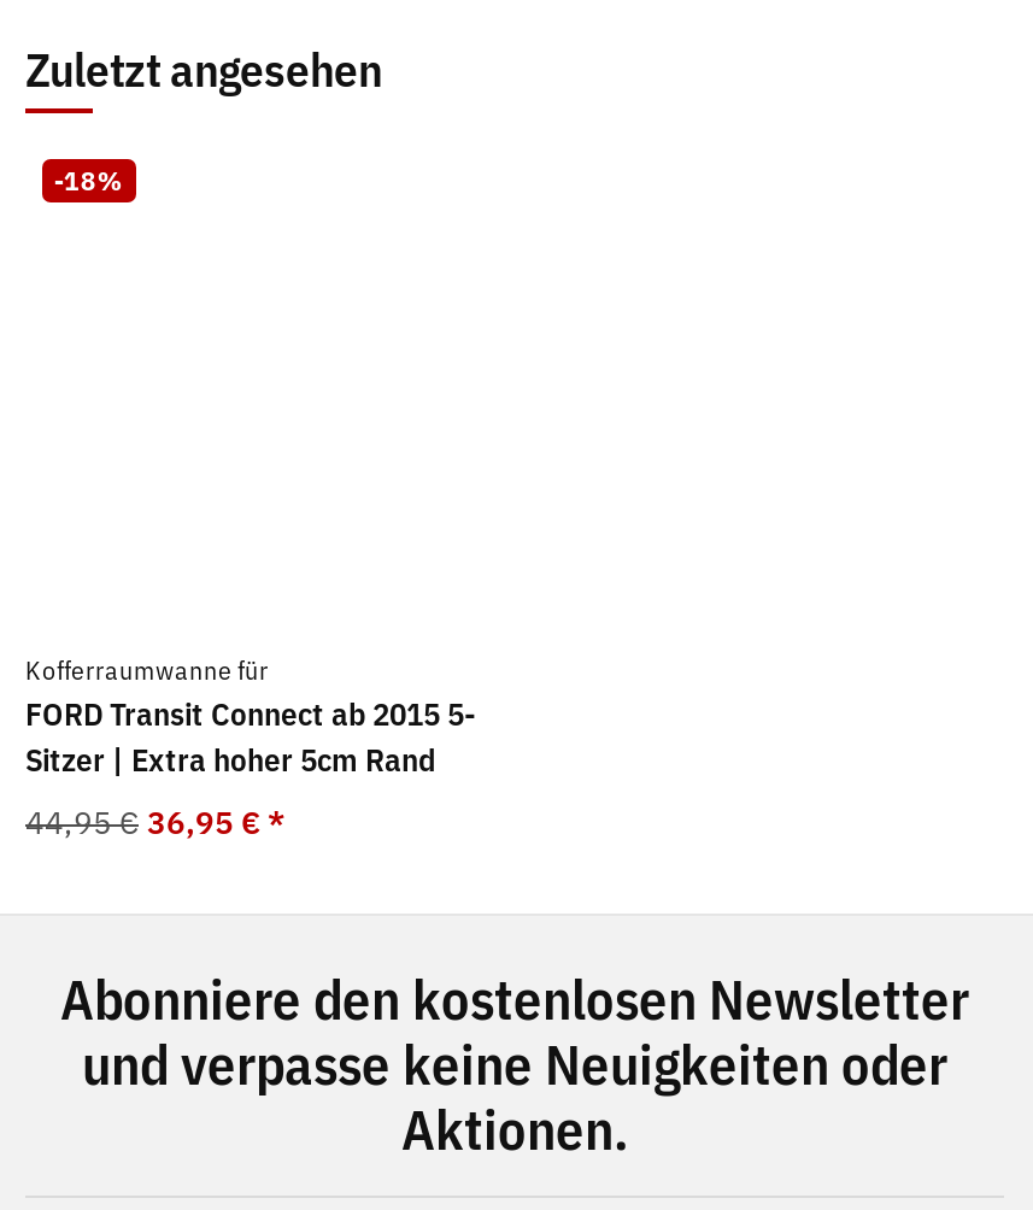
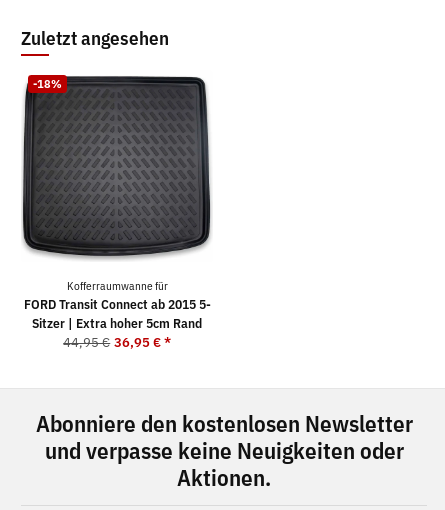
none -> [21,75,212,260] [image]

